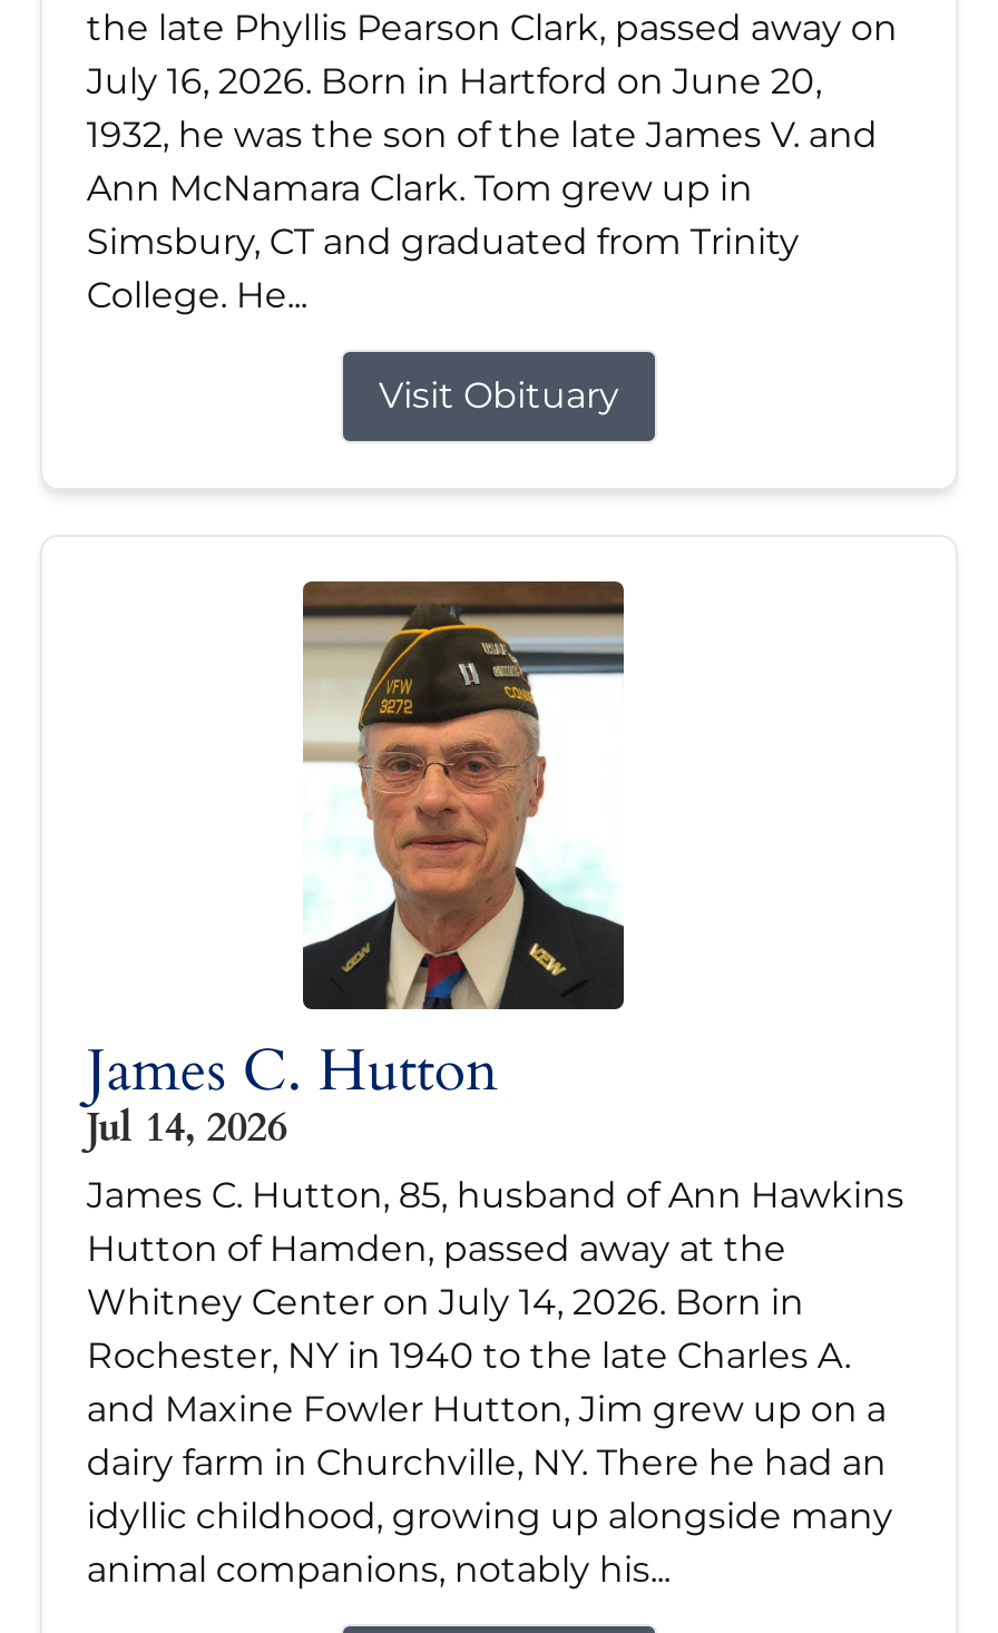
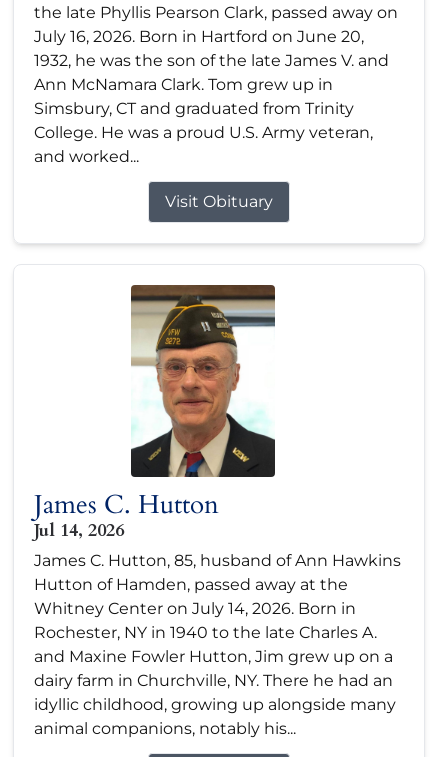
[87,274,307,316] College. He... -> [34,123,373,166] College. He was a proud U.S. Army veteran, | and worked...

